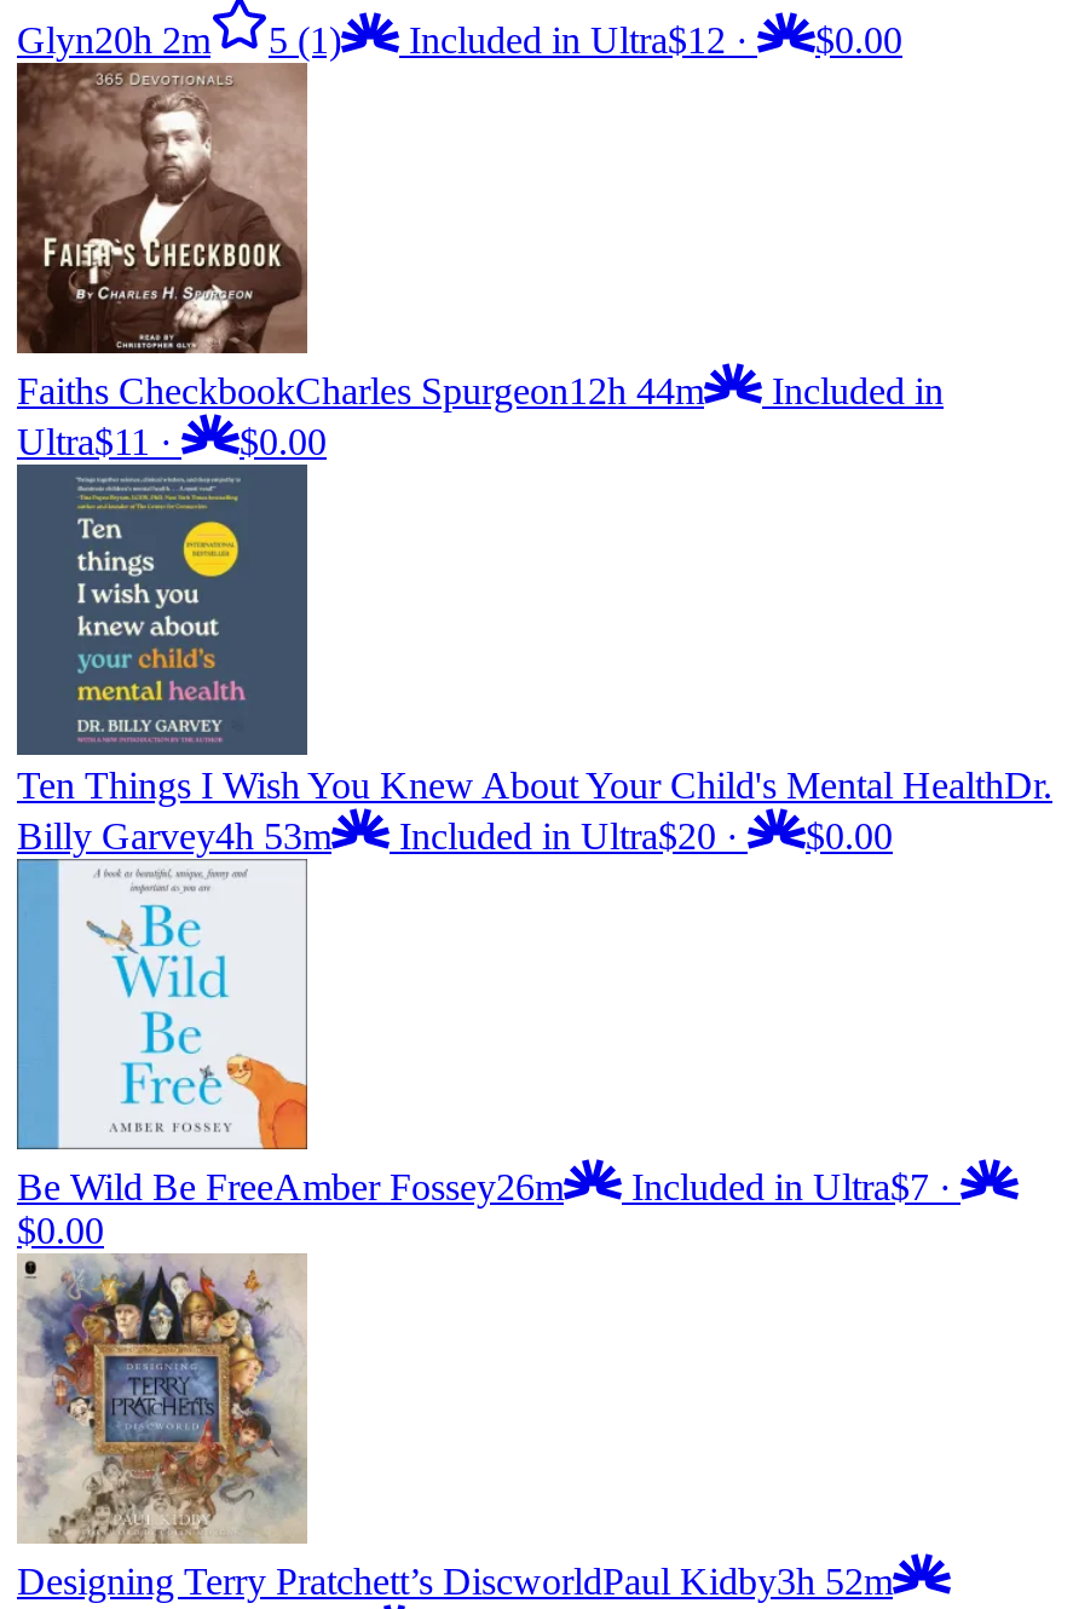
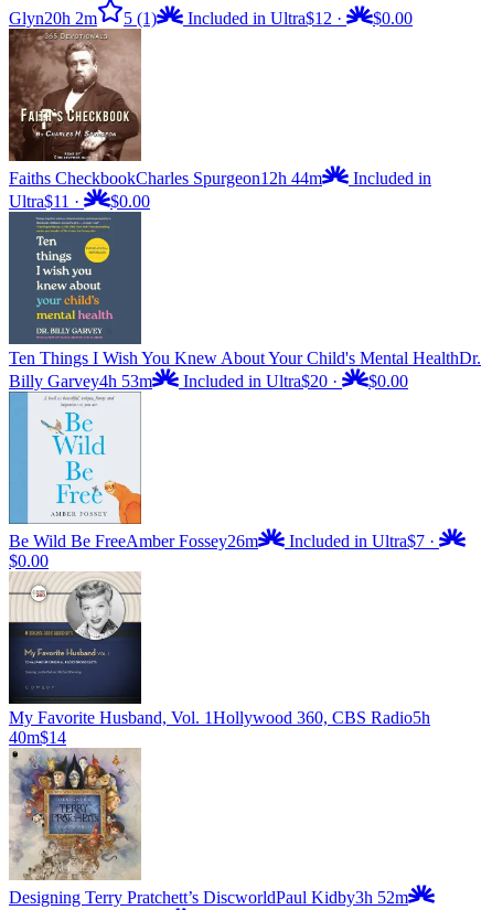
none -> [8,574,430,747] [image] | My Favorite Husband, Vol. 1Hollywood 360, CBS Radio5h | 40m$14

